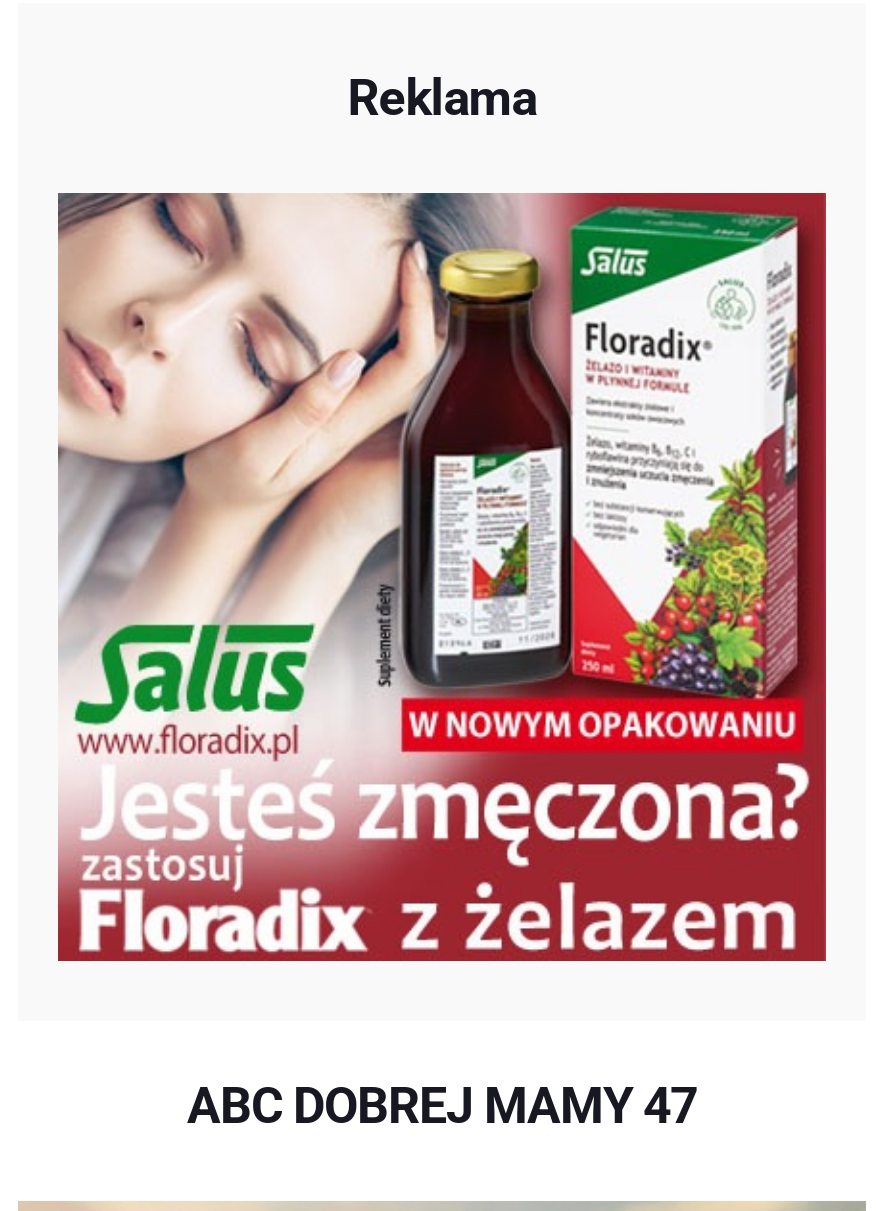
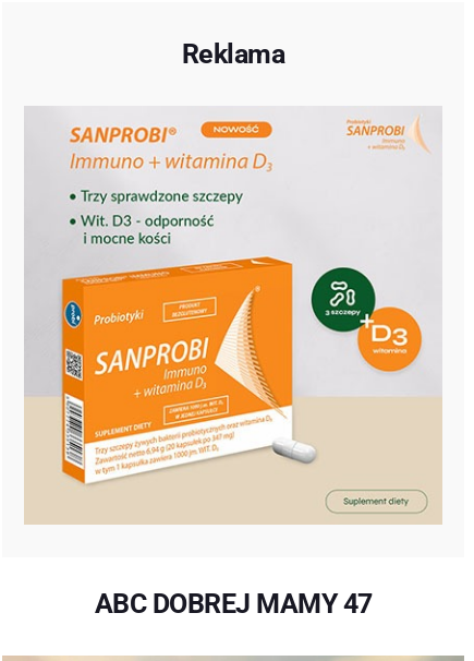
[56,191,828,963] [image] -> [24,106,442,525] [image]

